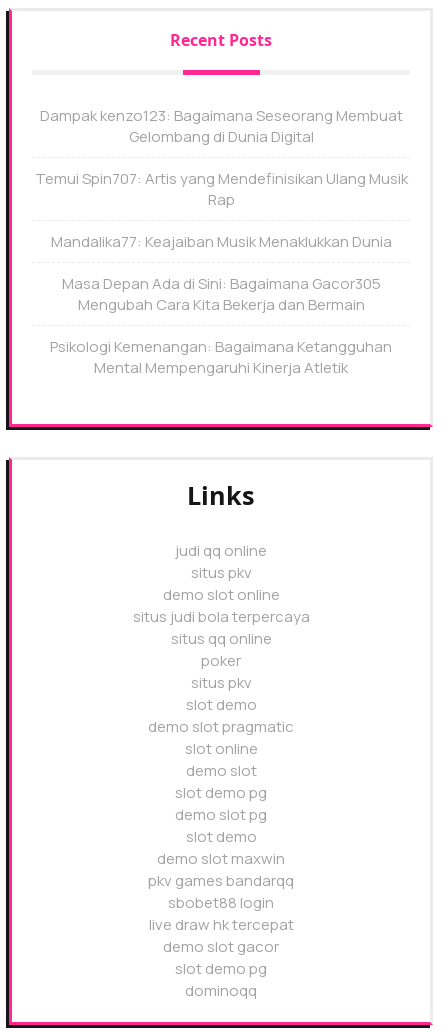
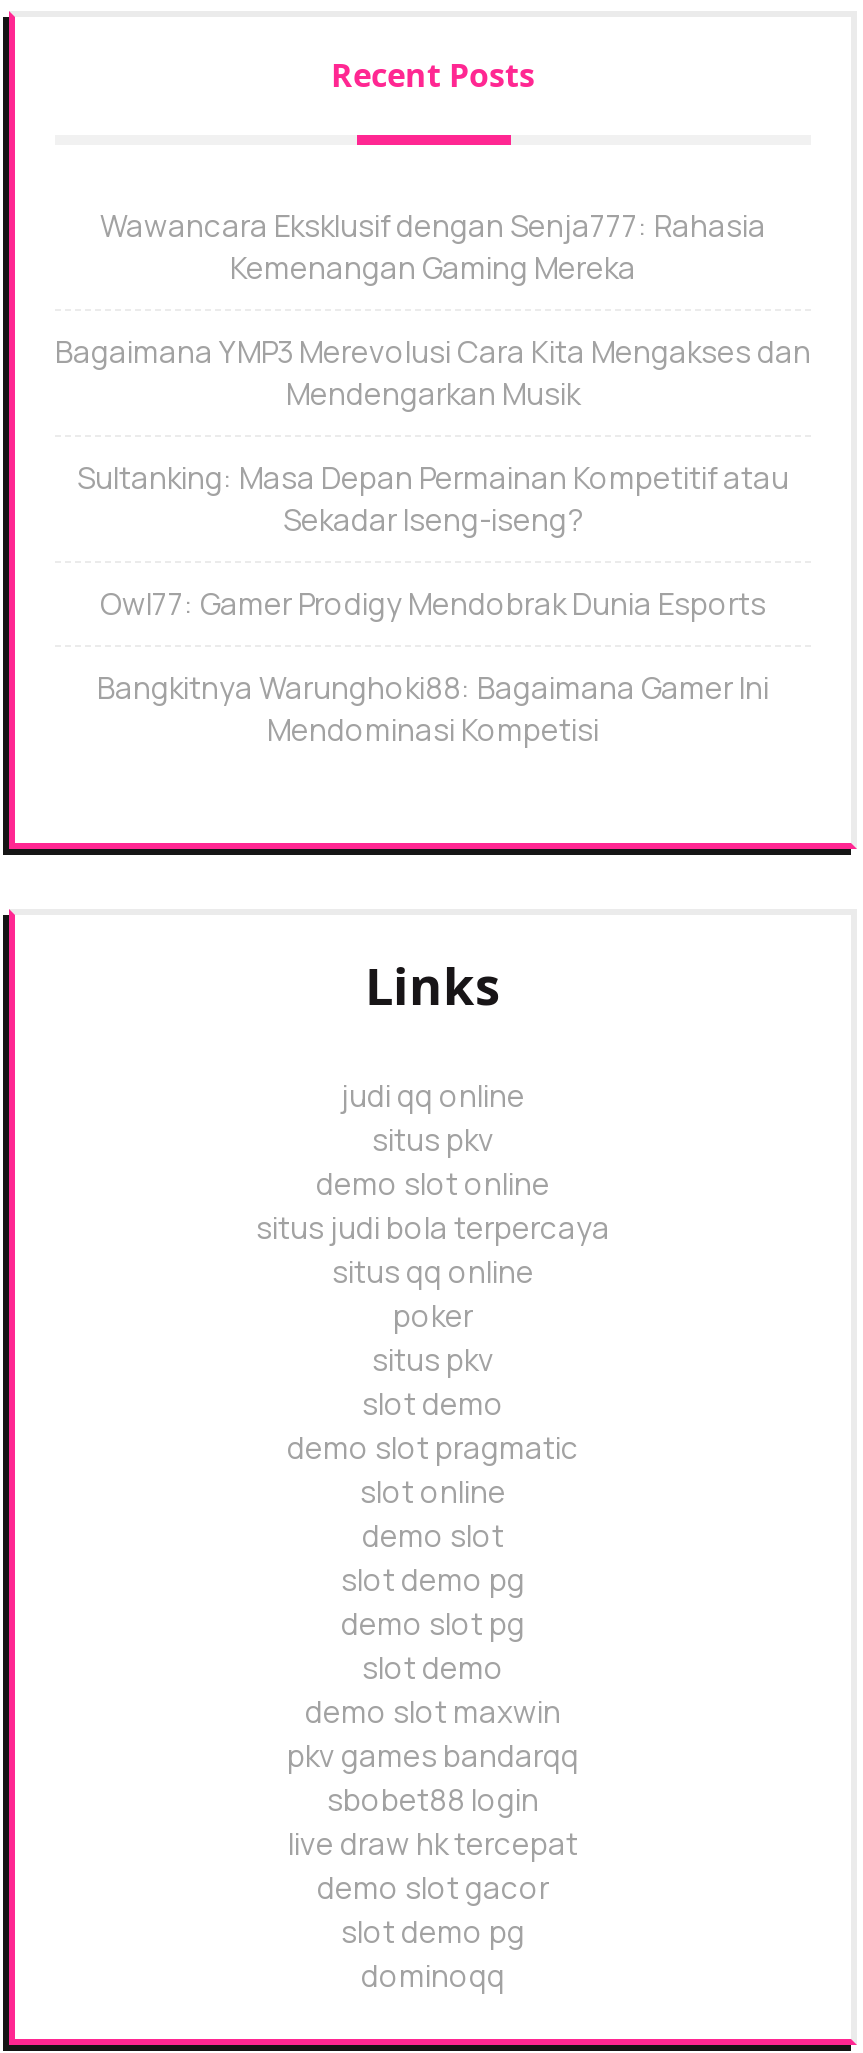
[39,105,402,147] Dampak kenzo123: Bagaimana Seseorang Membuat | Gelombang di Dunia Digital -> [100,205,766,289] Wawancara Eksklusif dengan Senja777: Rahasia | Kemenangan Gaming Mereka
[34,168,407,210] Temui Spin707: Artis yang Mendefinisikan Ulang Musik | Rap -> [55,331,811,415] Bagaimana YMP3 Merevolusi Cara Kita Mengakses dan | Mendengarkan Musik
[50,231,391,252] Mandalika77: Keajaiban Musik Menaklukkan Dunia -> [77,457,789,541] Sultanking: Masa Depan Permainan Kompetitif atau | Sekadar Iseng-iseng?
[61,273,380,315] Masa Depan Ada di Sini: Bagaimana Gacor305 | Mengubah Cara Kita Bekerja dan Bermain -> [100,583,766,625] Owl77: Gamer Prodigy Mendobrak Dunia Esports
[50,336,392,378] Psikologi Kemenangan: Bagaimana Ketangguhan | Mental Mempengaruhi Kinerja Atletik -> [97,667,769,751] Bangkitnya Warunghoki88: Bagaimana Gamer Ini | Mendominasi Kompetisi

